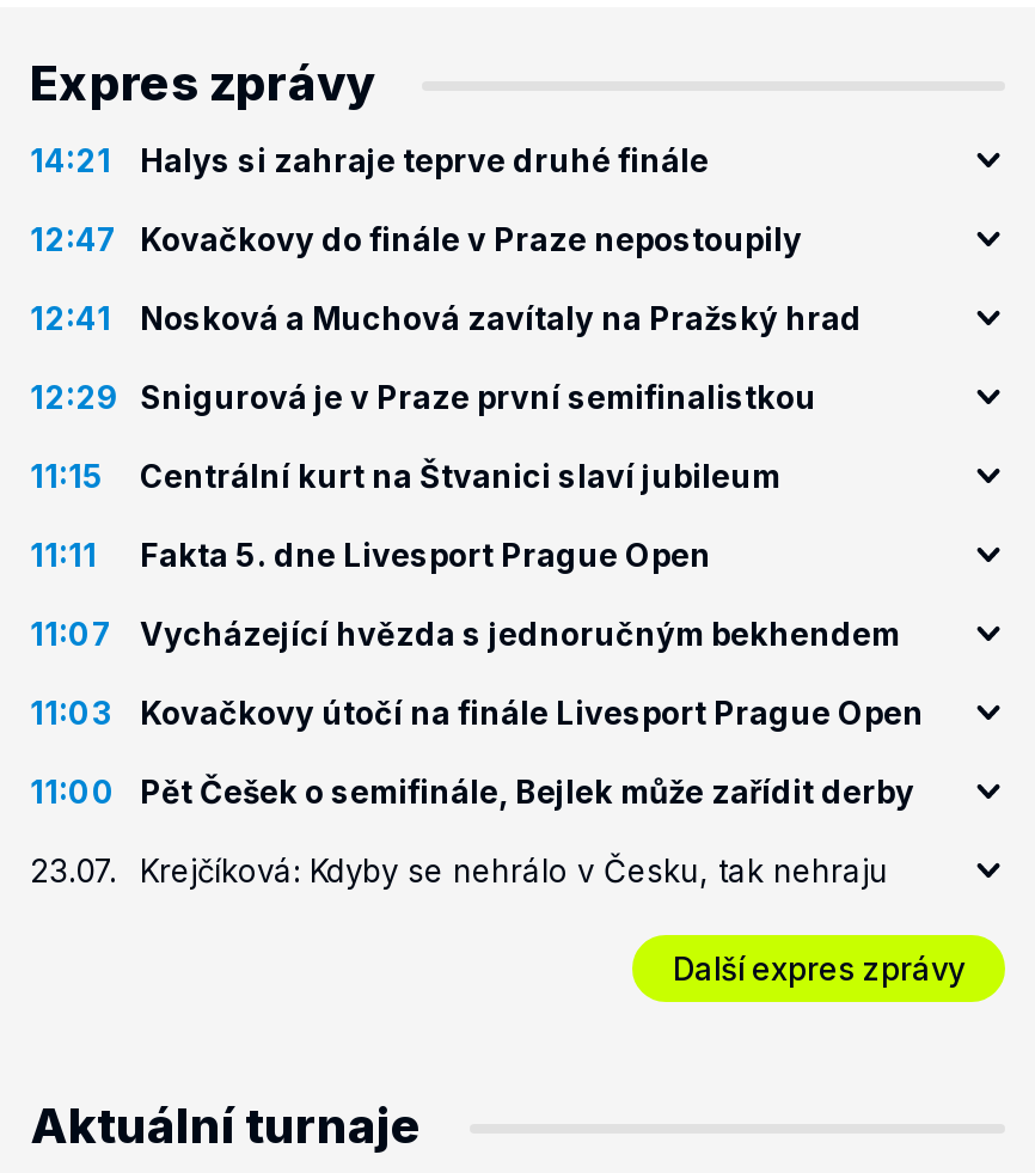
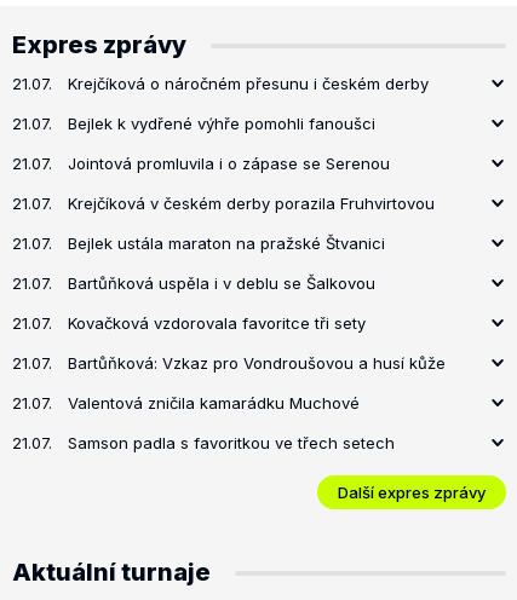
[30,141,709,179] 14:21 | Halys si zahraje teprve druhé finále -> [12,74,429,93] 21.07. | Krejčíková o náročném přesunu i českém derby
[30,220,802,258] 12:47 Kovačkovy do finále v Praze nepostoupily -> [12,114,375,133] 21.07. | Bejlek k vydřené výhře pomohli fanoušci
[30,299,862,337] 12:41 | Nosková a Muchová zavítaly na Pražský hrad -> [12,154,390,173] 21.07. | Jointová promluvila i o zápase se Serenou
[30,378,816,416] 12:29 Snigurová je v Praze první semifinalistkou -> [12,194,435,213] 21.07. | Krejčíková v českém derby porazila Fruhvirtovou
[30,457,780,495] 11:15 | Centrální kurt na Štvanici slaví jubileum -> [12,233,385,253] 21.07. | Bejlek ustála maraton na pražské Štvanici
[30,536,711,574] 11:11 | Fakta 5. dne Livesport Prague Open -> [12,273,375,293] 21.07. | Bartůňková uspěla i v deblu se Šalkovou
[30,615,900,653] 11:07 | Vycházející hvězda s jednoručným bekhendem -> [12,313,366,333] 21.07. | Kovačková vzdorovala favoritce tři sety
[30,694,924,732] 11:03 | Kovačkovy útočí na finále Livesport Prague Open -> [12,353,446,373] 21.07. | Bartůňková: Vzkaz pro Vondroušovou a husí kůže
[30,772,914,811] 11:00 | Pět Češek o semifinále, Bejlek může zařídit derby -> [12,393,360,412] 21.07. | Valentová zničila kamarádku Muchové
[30,851,888,890] 23.07. | Krejčíková: Kdyby se nehrálo v Česku, tak nehraju -> [12,433,395,452] 21.07. | Samson padla s favoritkou ve třech setech

